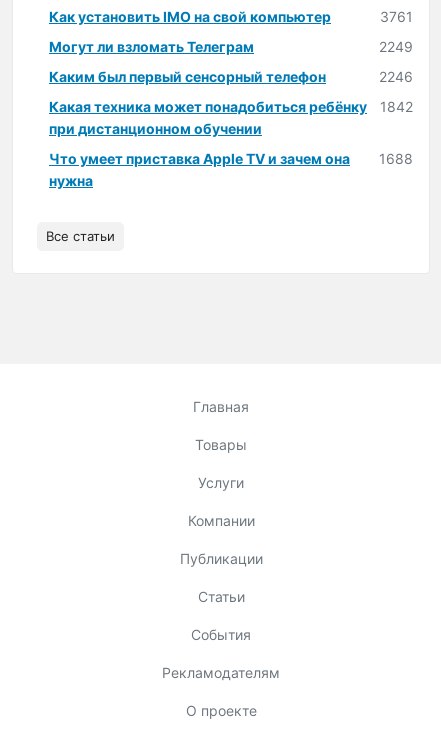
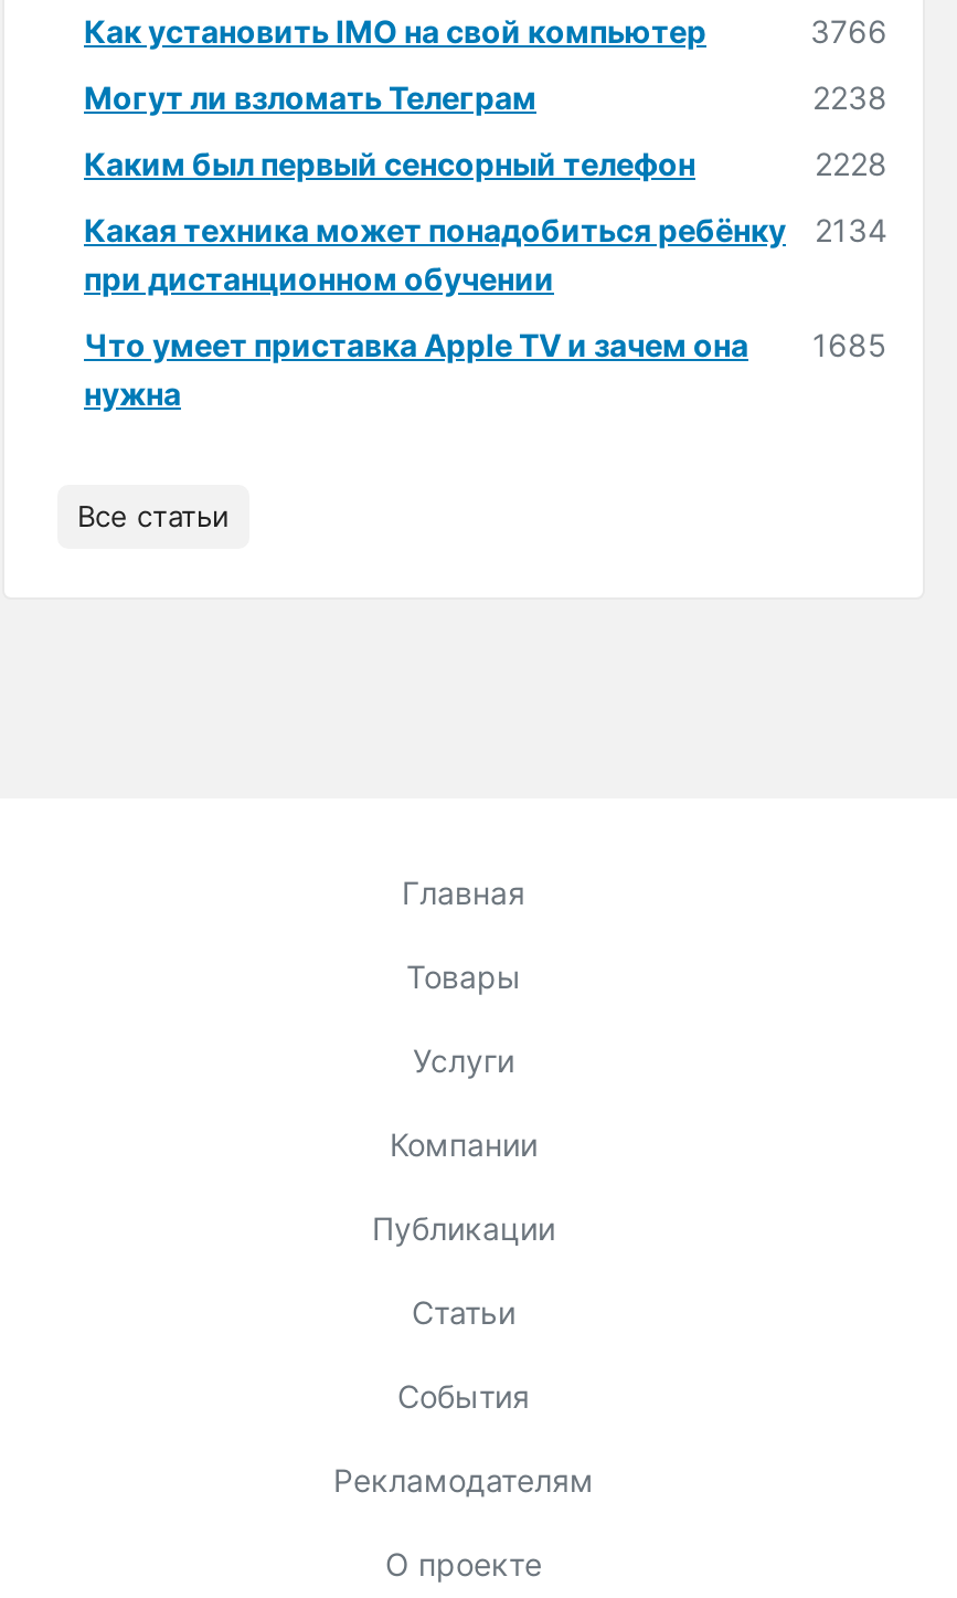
[380,8,413,25] 3761 -> [810,13,887,50] 3766
[379,38,413,55] 2249 -> [812,79,887,116] 2238
[379,68,413,85] 2246 -> [815,145,887,183] 2228
[49,98,413,115] Какая техника может понадобиться ребёнку 1842 -> [84,211,887,249] Какая техника может понадобиться ребёнку 2134
[49,150,413,167] Что умеет приставка Apple TV и зачем она 1688 -> [84,326,887,364] Что умеет приставка Apple TV и зачем она 1685

